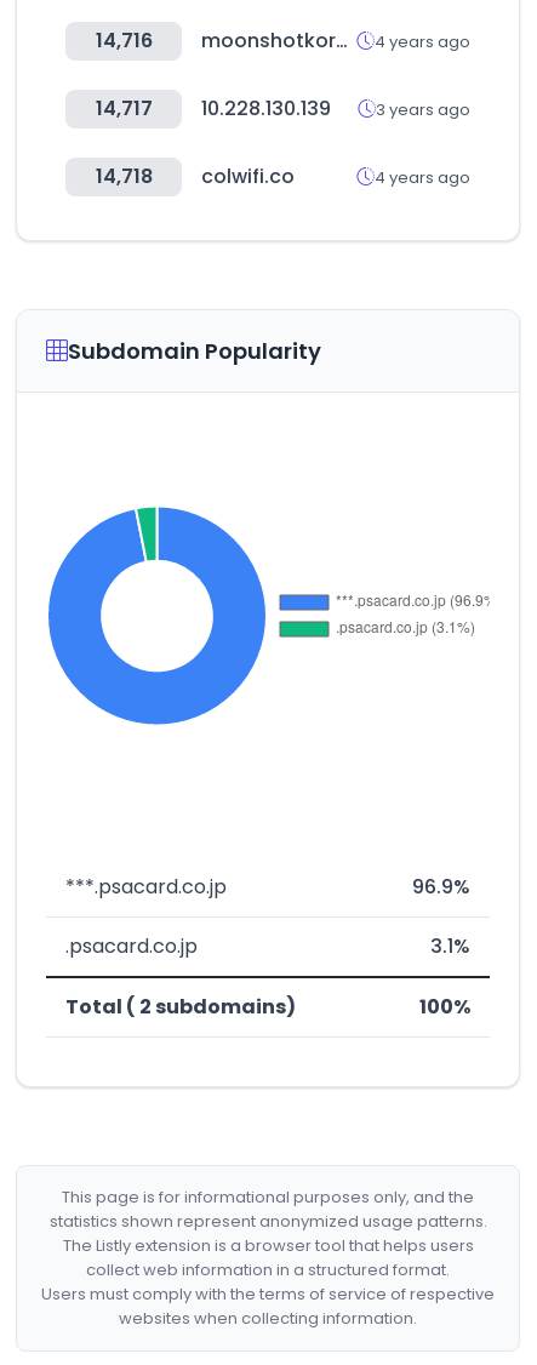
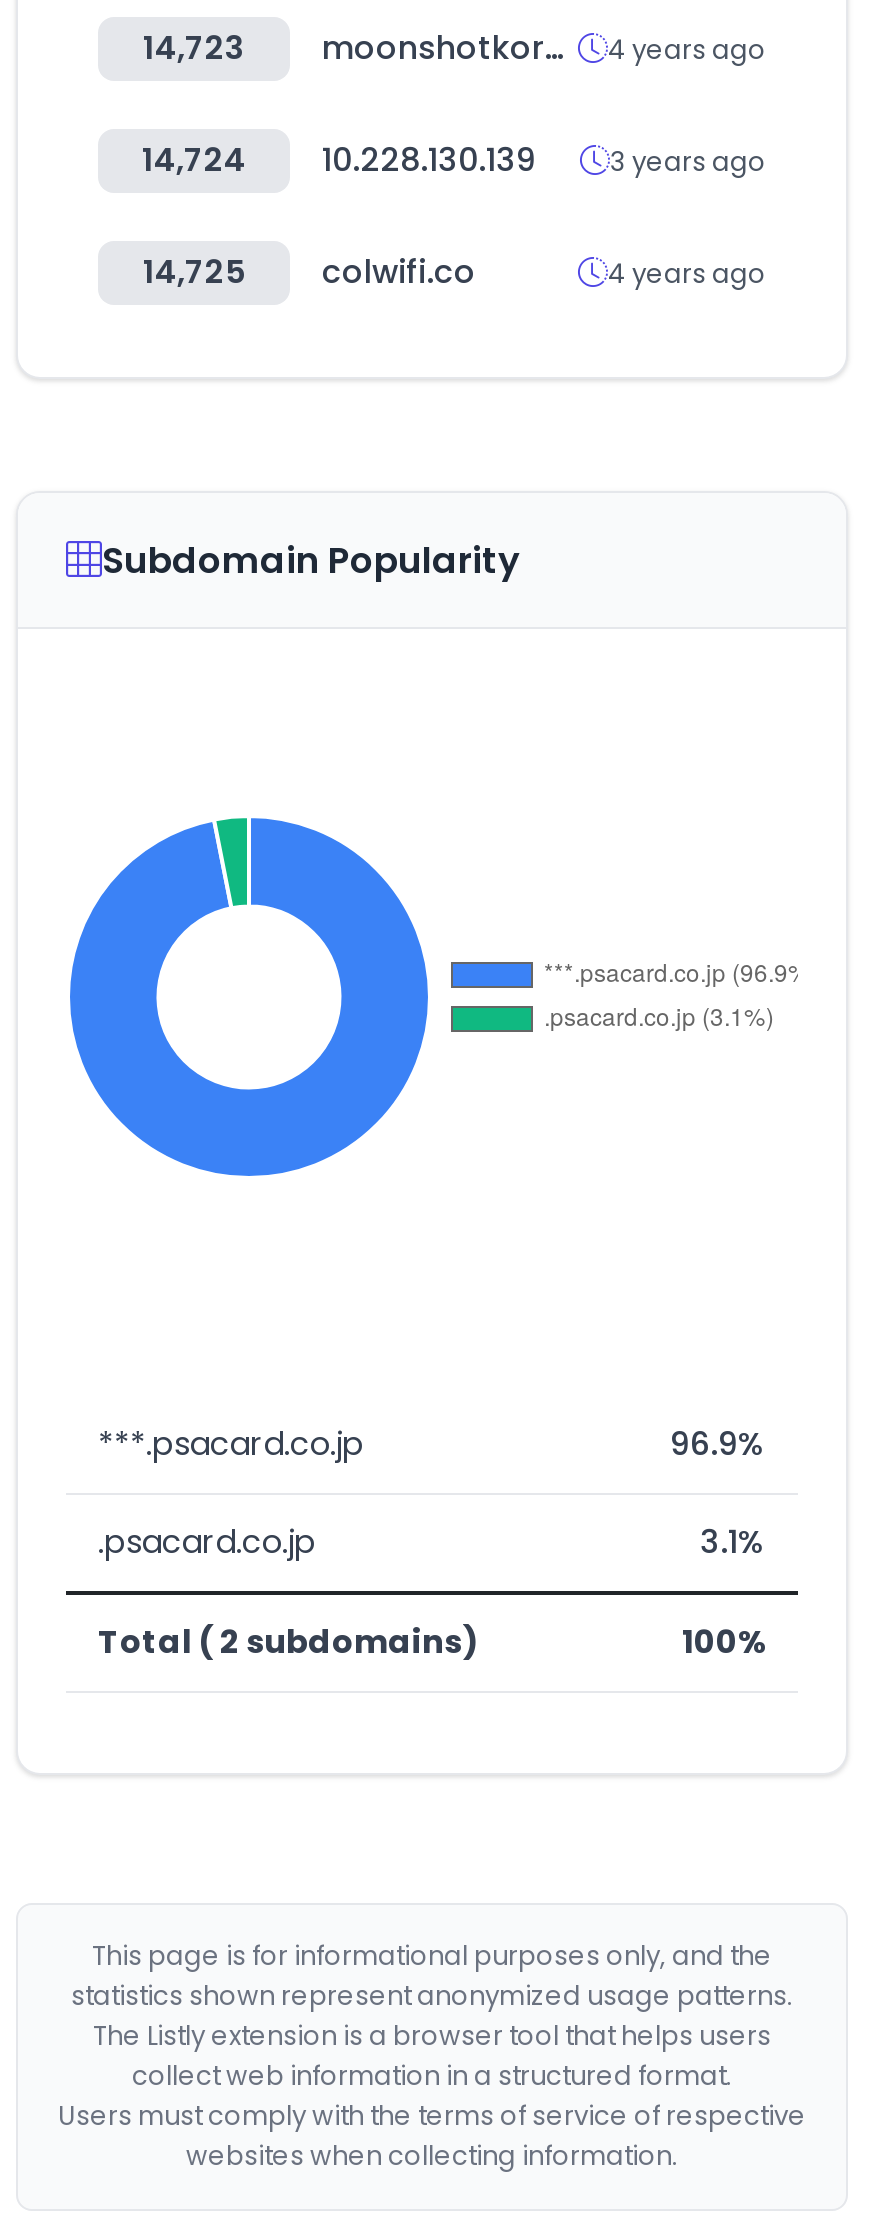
[95,27,152,55] 14,716 -> [143,25,245,71] 14,723
[95,95,470,122] 14,717 10.228.130.139 3 years ago -> [142,137,766,183] 14,724 10.228.130.139 3 years ago
[95,162,295,190] 14,718 colwifi.co -> [143,249,476,295] 14,725 colwifi.co

